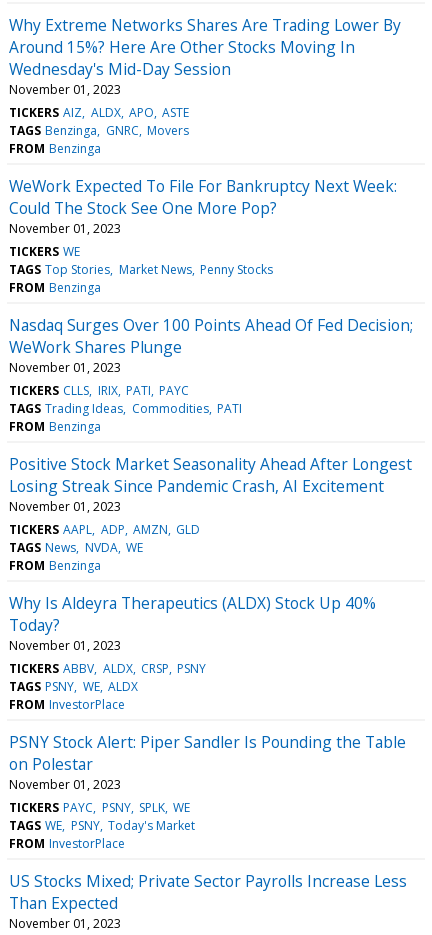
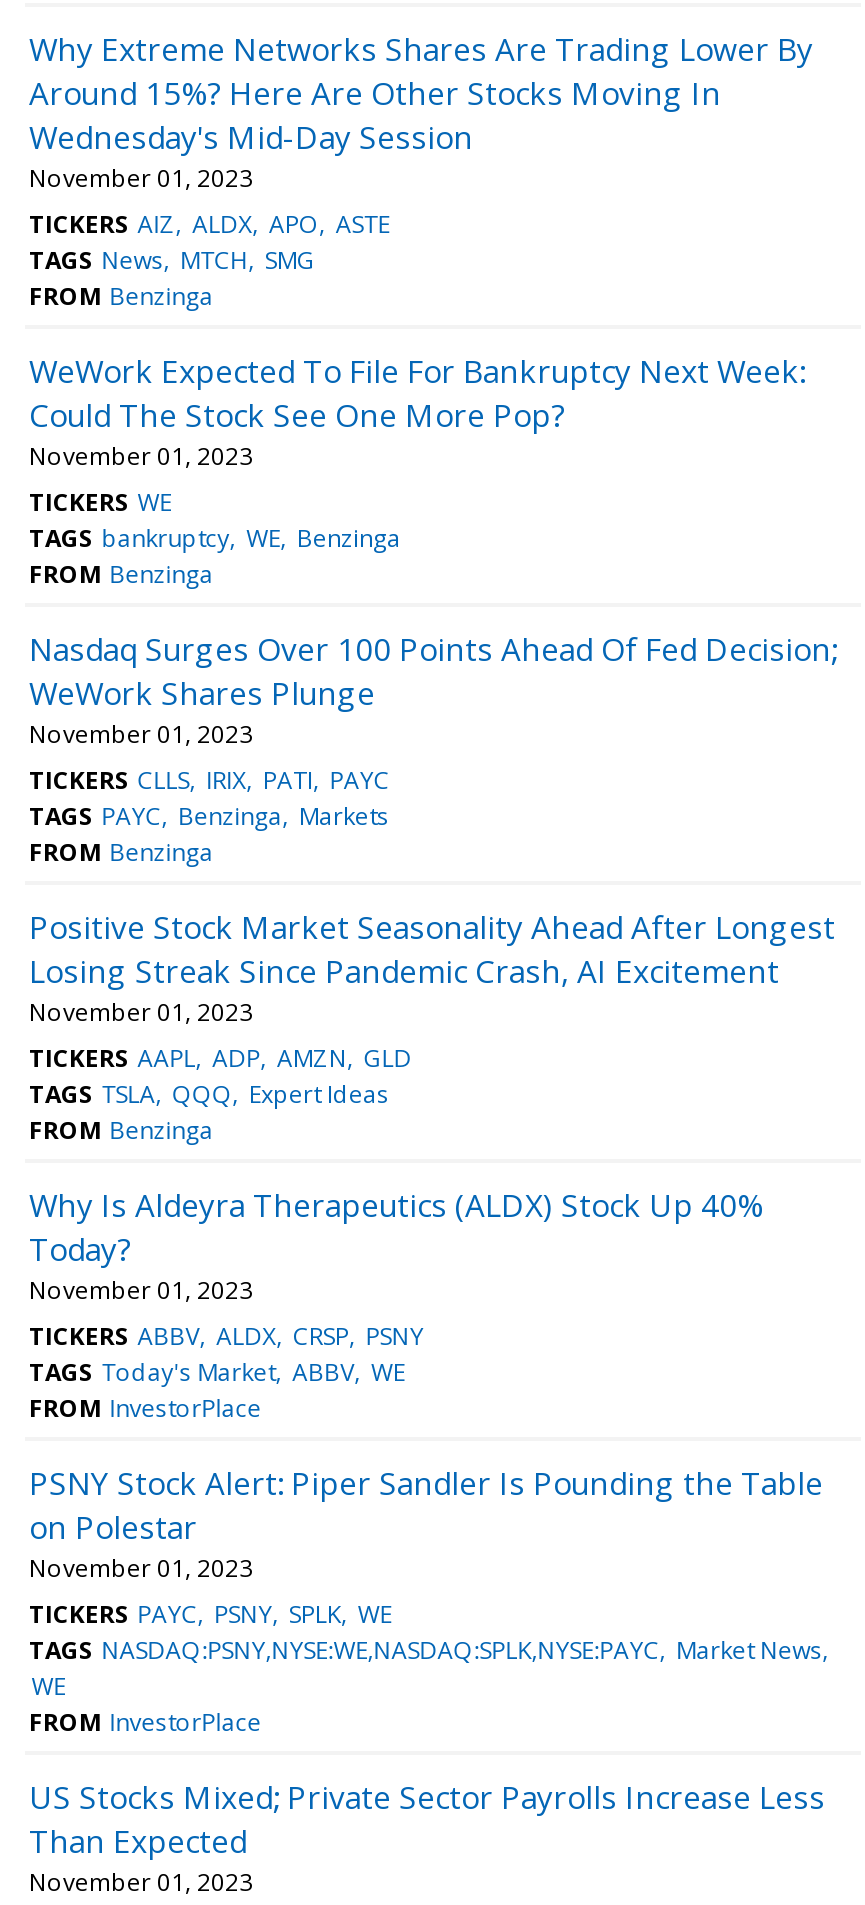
[9,122,189,139] TAGS Benzinga GNRC Movers -> [29,243,315,277] TAGS News MTCH SMG
[9,261,273,278] TAGS Top Stories Market News Penny Stocks -> [29,521,401,555] TAGS bankruptcy WE Benzinga
[9,400,242,417] TAGS Trading Ideas Commodities PATI -> [29,799,389,833] TAGS PAYC Benzinga Markets
[9,539,143,556] TAGS News NVDA WE -> [29,1077,389,1111] TAGS TSLA QQQ Expert Ideas
[9,678,138,695] TAGS PSNY WE ALDX -> [29,1355,405,1389] TAGS Today's Market ABBV WE
[9,817,195,834] TAGS WE PSNY Today's Market -> [29,1633,822,1703] TAGS NASDAQ:PSNY,NYSE:WE,NASDAQ:SPLK,NYSE:PAYC Market News | WE

